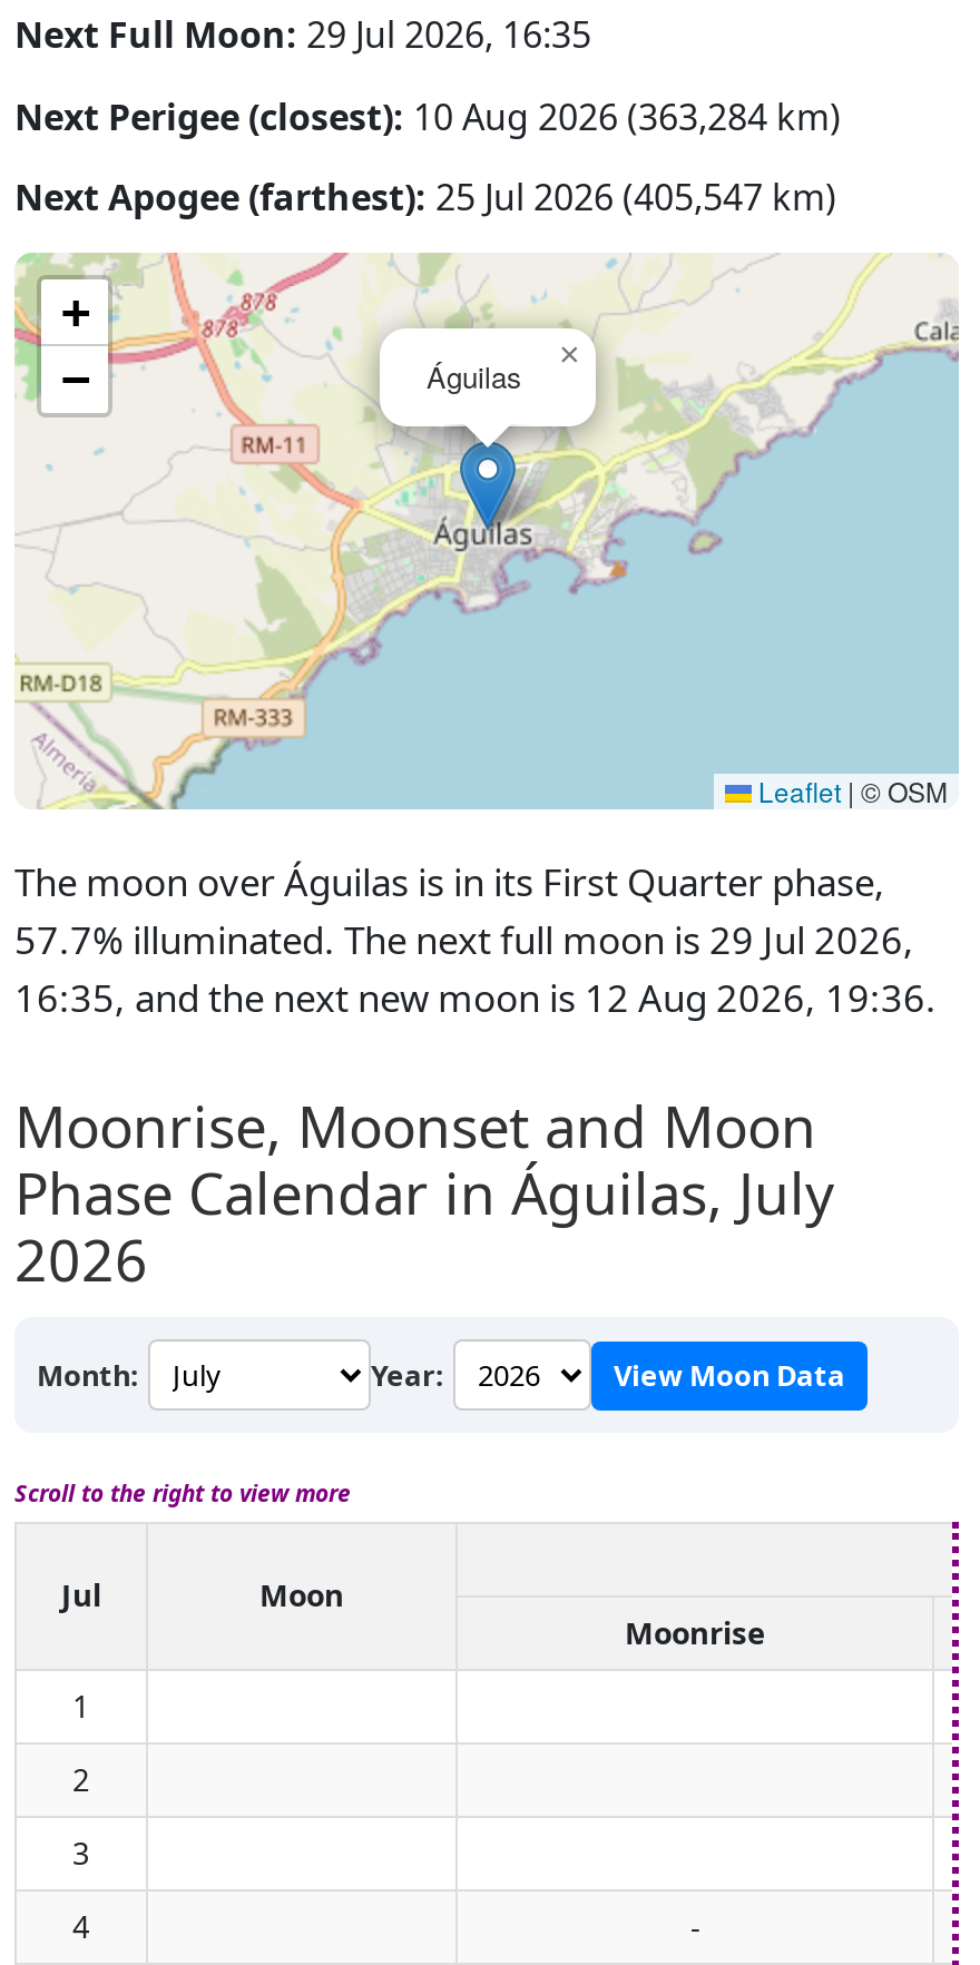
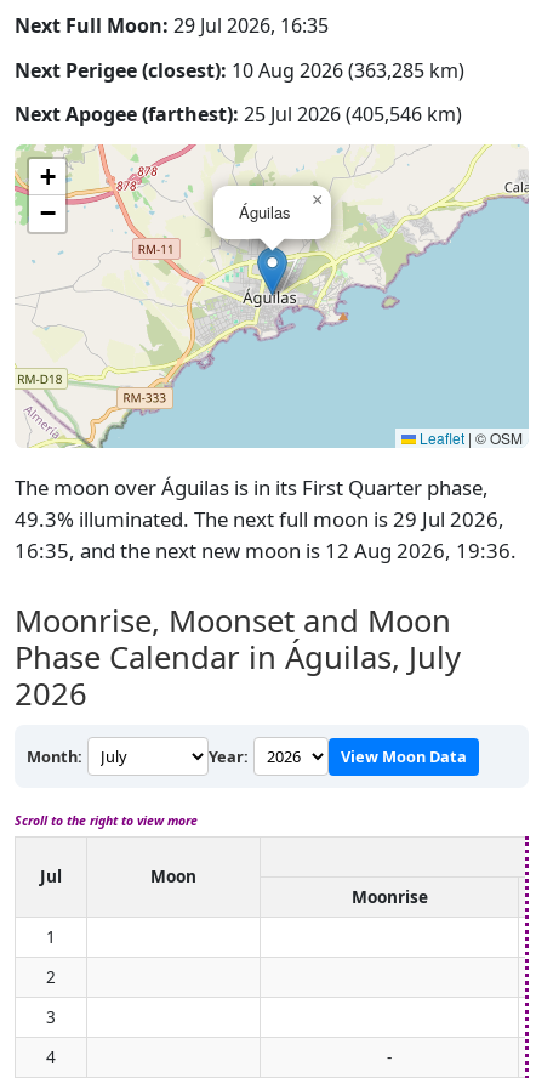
[14,92,841,141] Next Perigee (closest): 10 Aug 2026 (363,284 km) -> [15,57,464,83] Next Perigee (closest): 10 Aug 2026 (363,285 km)
[14,173,836,222] Next Apogee (farthest): 25 Jul 2026 (405,547 km) -> [15,101,462,128] Next Apogee (farthest): 25 Jul 2026 (405,546 km)
[14,914,914,966] 57.7% illuminated. The next full moon is 29 Jul 2026, -> [15,505,504,533] 49.3% illuminated. The next full moon is 29 Jul 2026,

